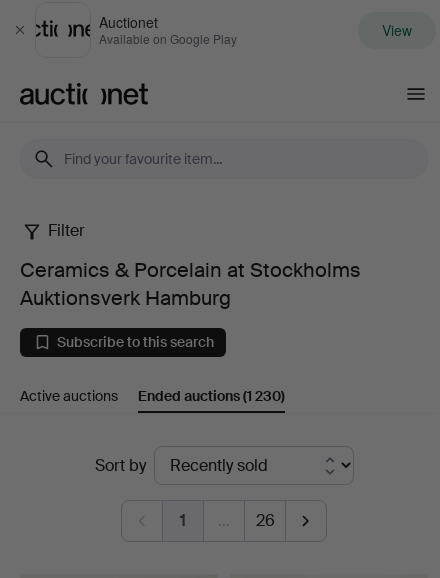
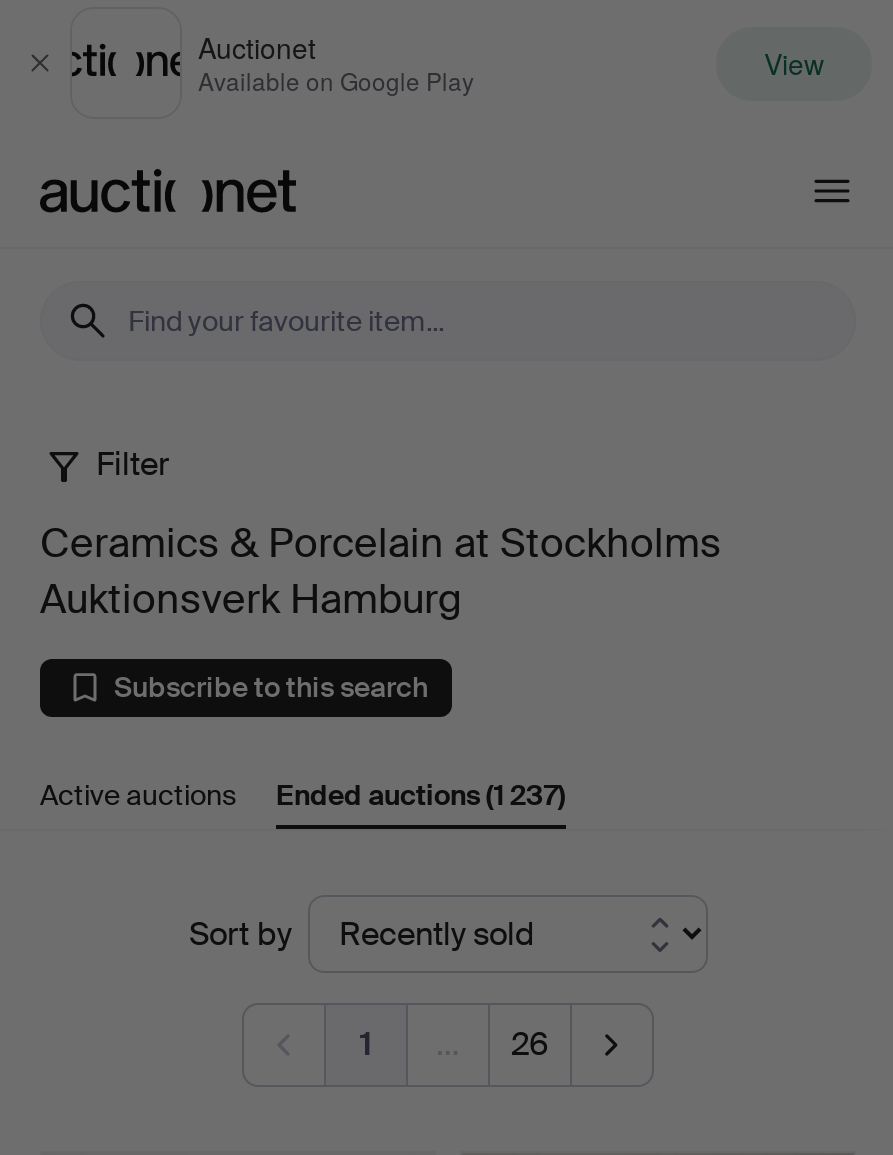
[138,387,285,405] Ended auctions(1 230) -> [276,776,566,812] Ended auctions(1 237)

